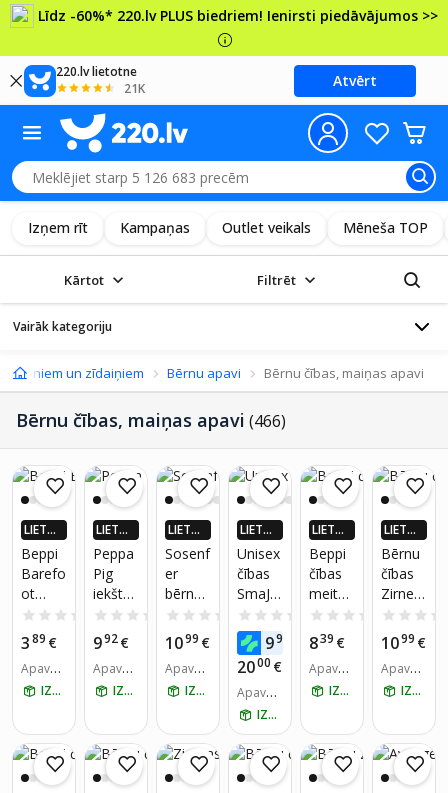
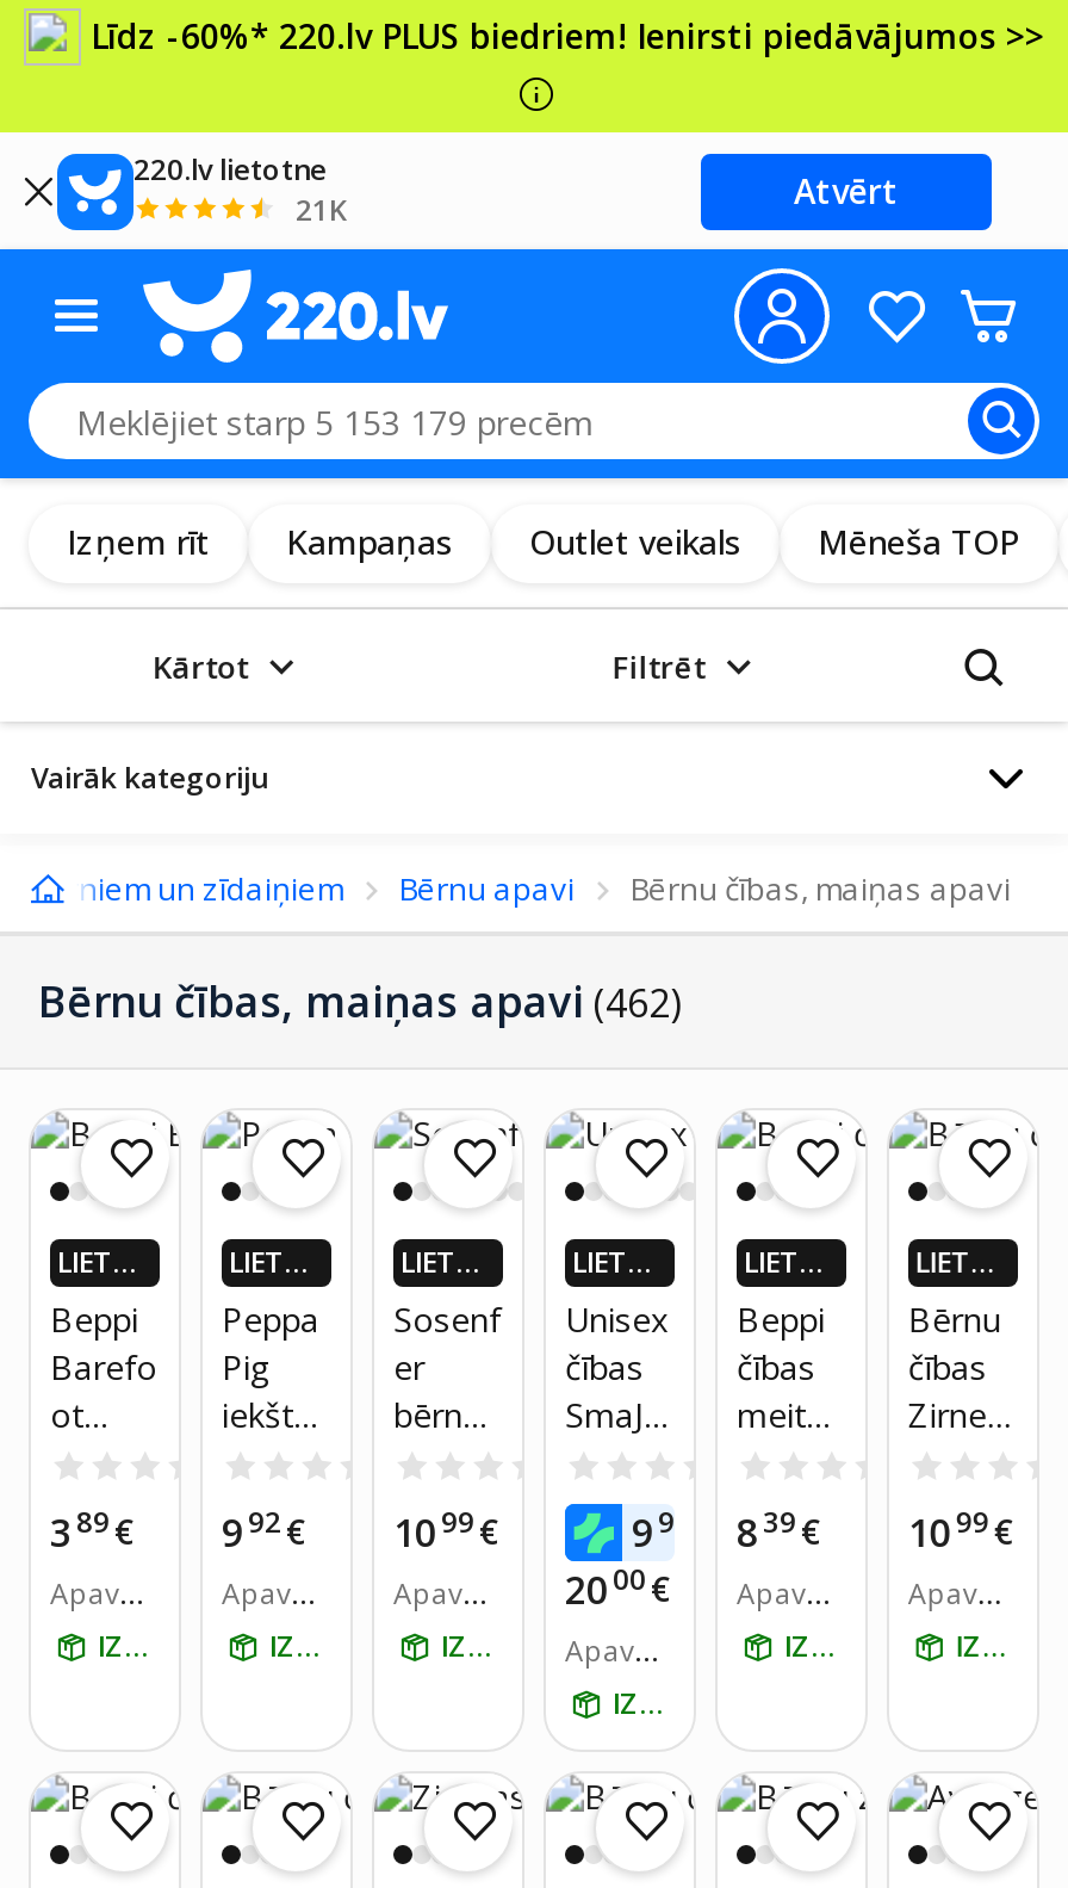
[16,408,286,432] Bērnu čības, maiņas apavi (466) -> [38,972,682,1029] Bērnu čības, maiņas apavi (462)

